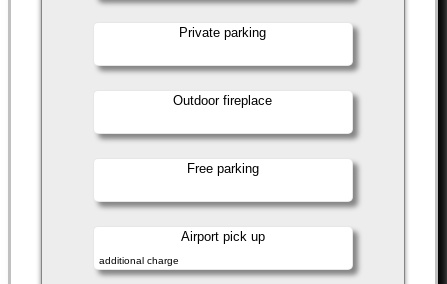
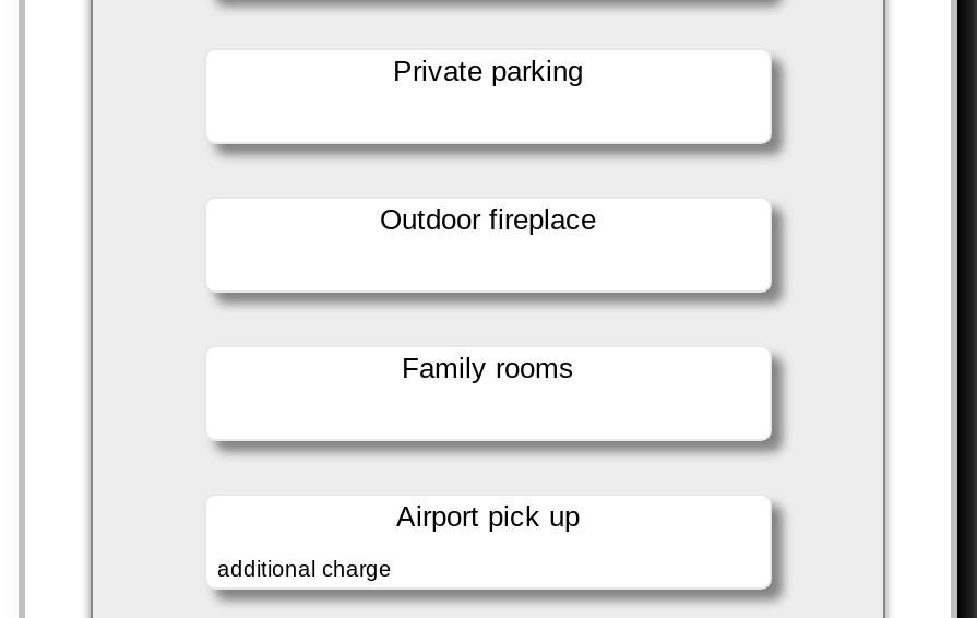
[187,161,259,176] Free parking -> [402,352,574,384] Family rooms

